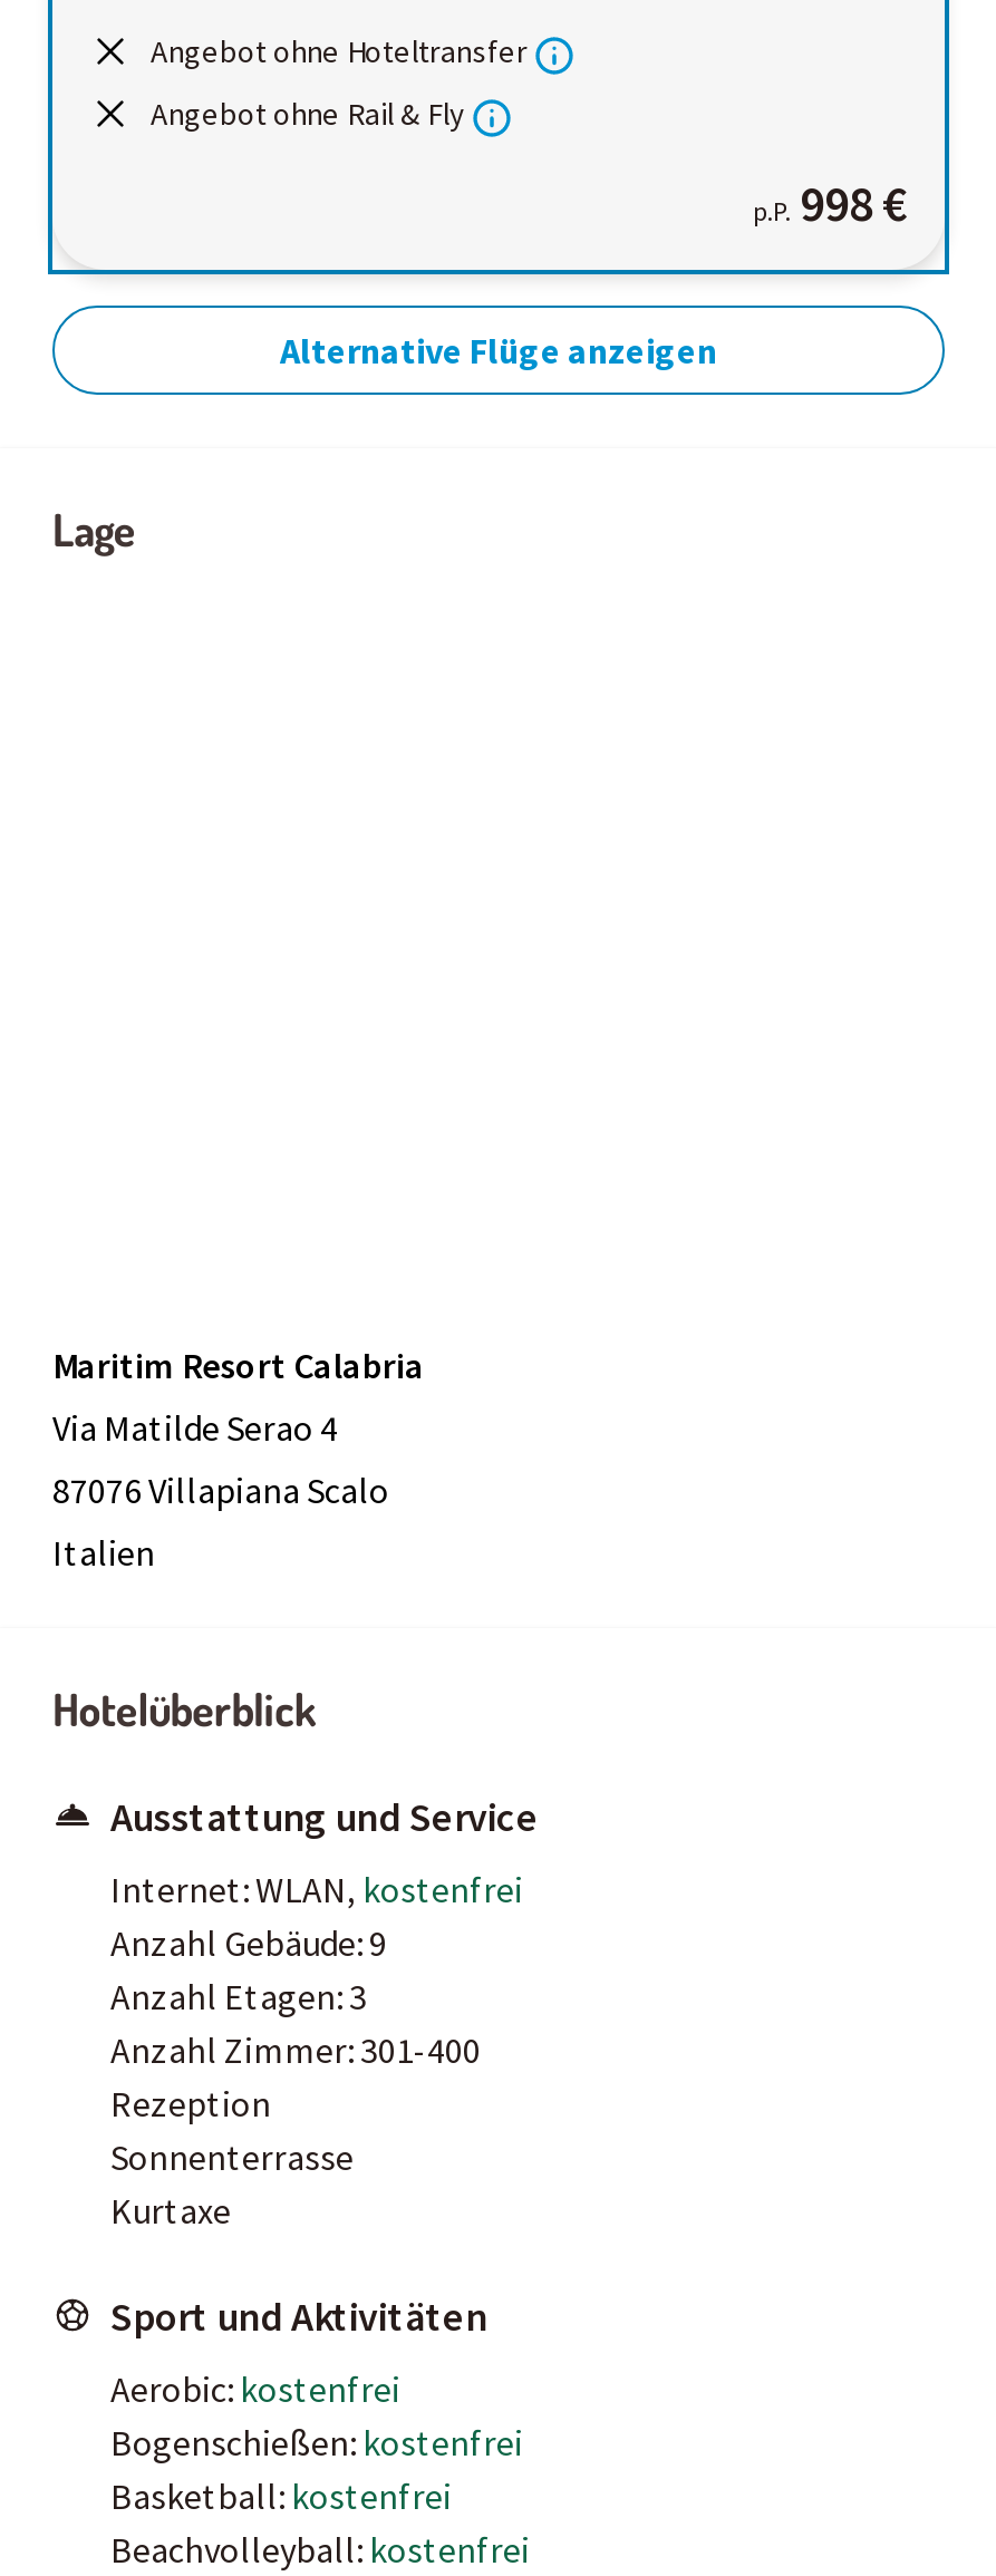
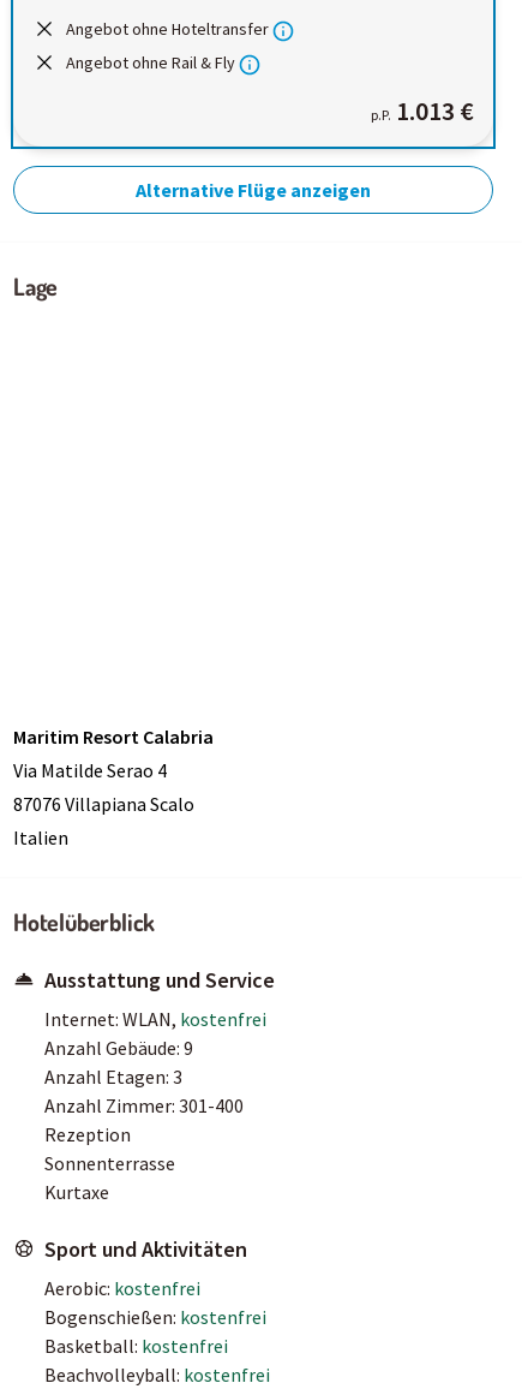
[753,172,909,234] p.P. 998 € -> [371,94,474,127] p.P. 1.013 €

